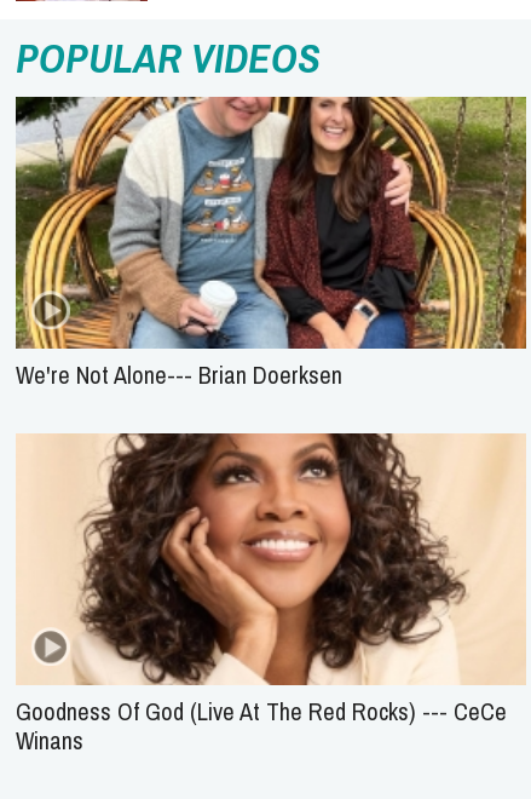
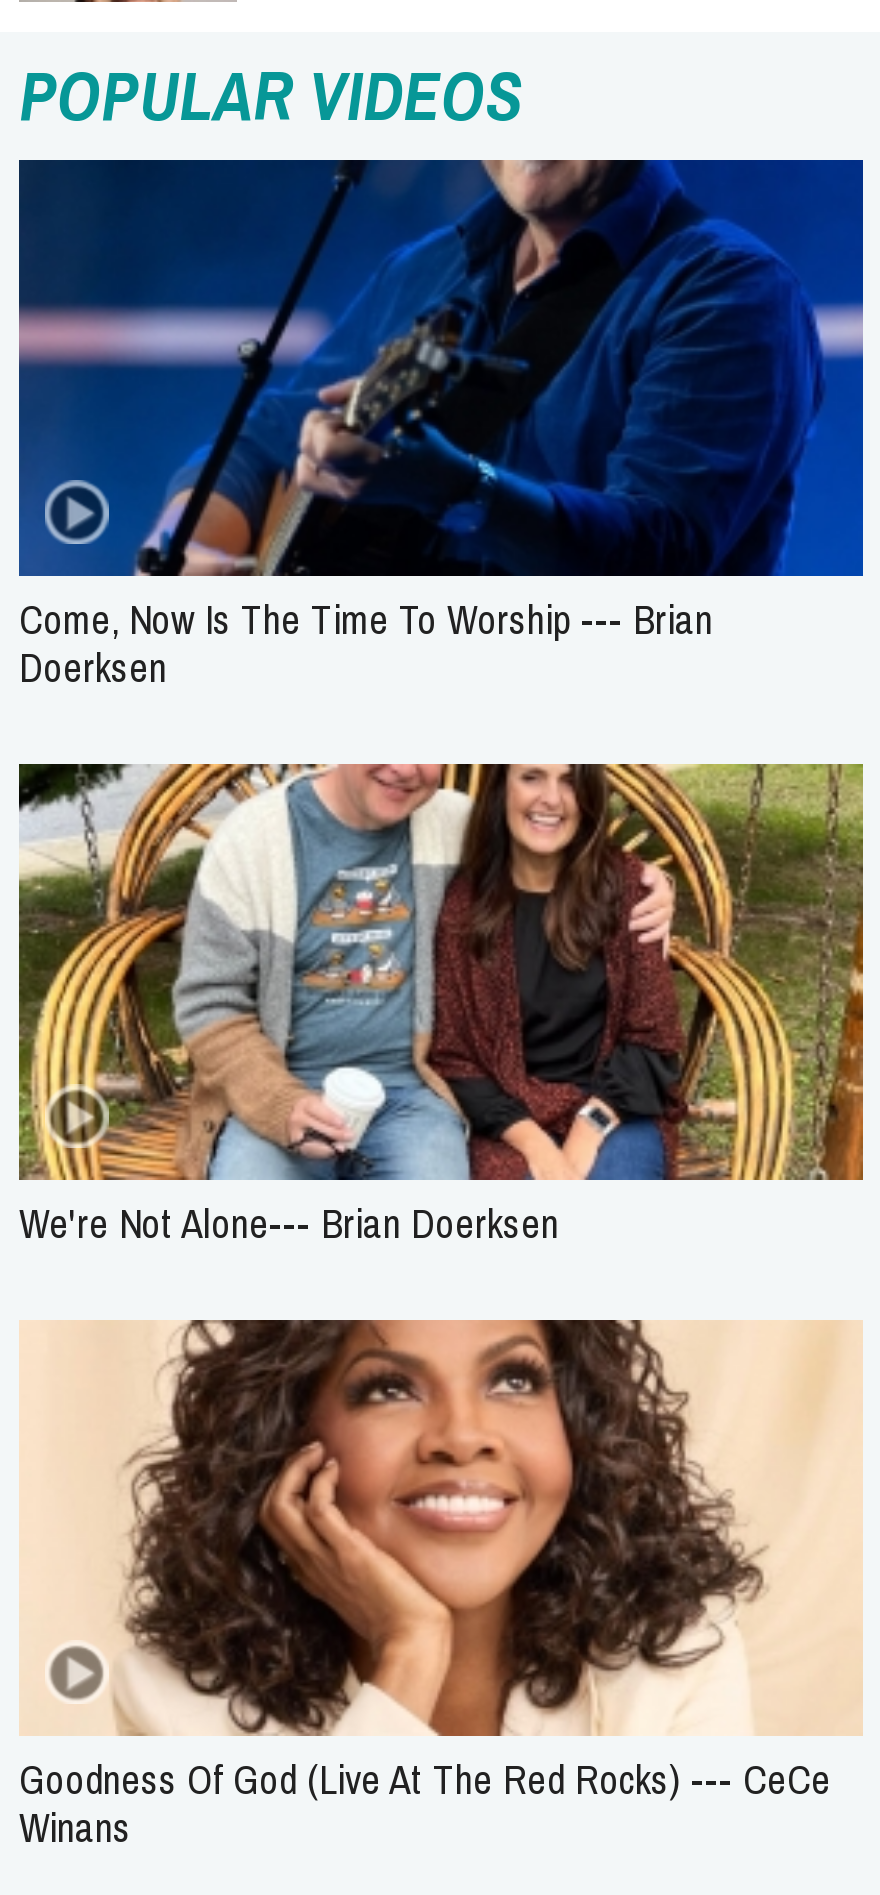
none -> [17,158,865,694] [image] | Come, Now Is The Time To Worship --- Brian | Doerksen

